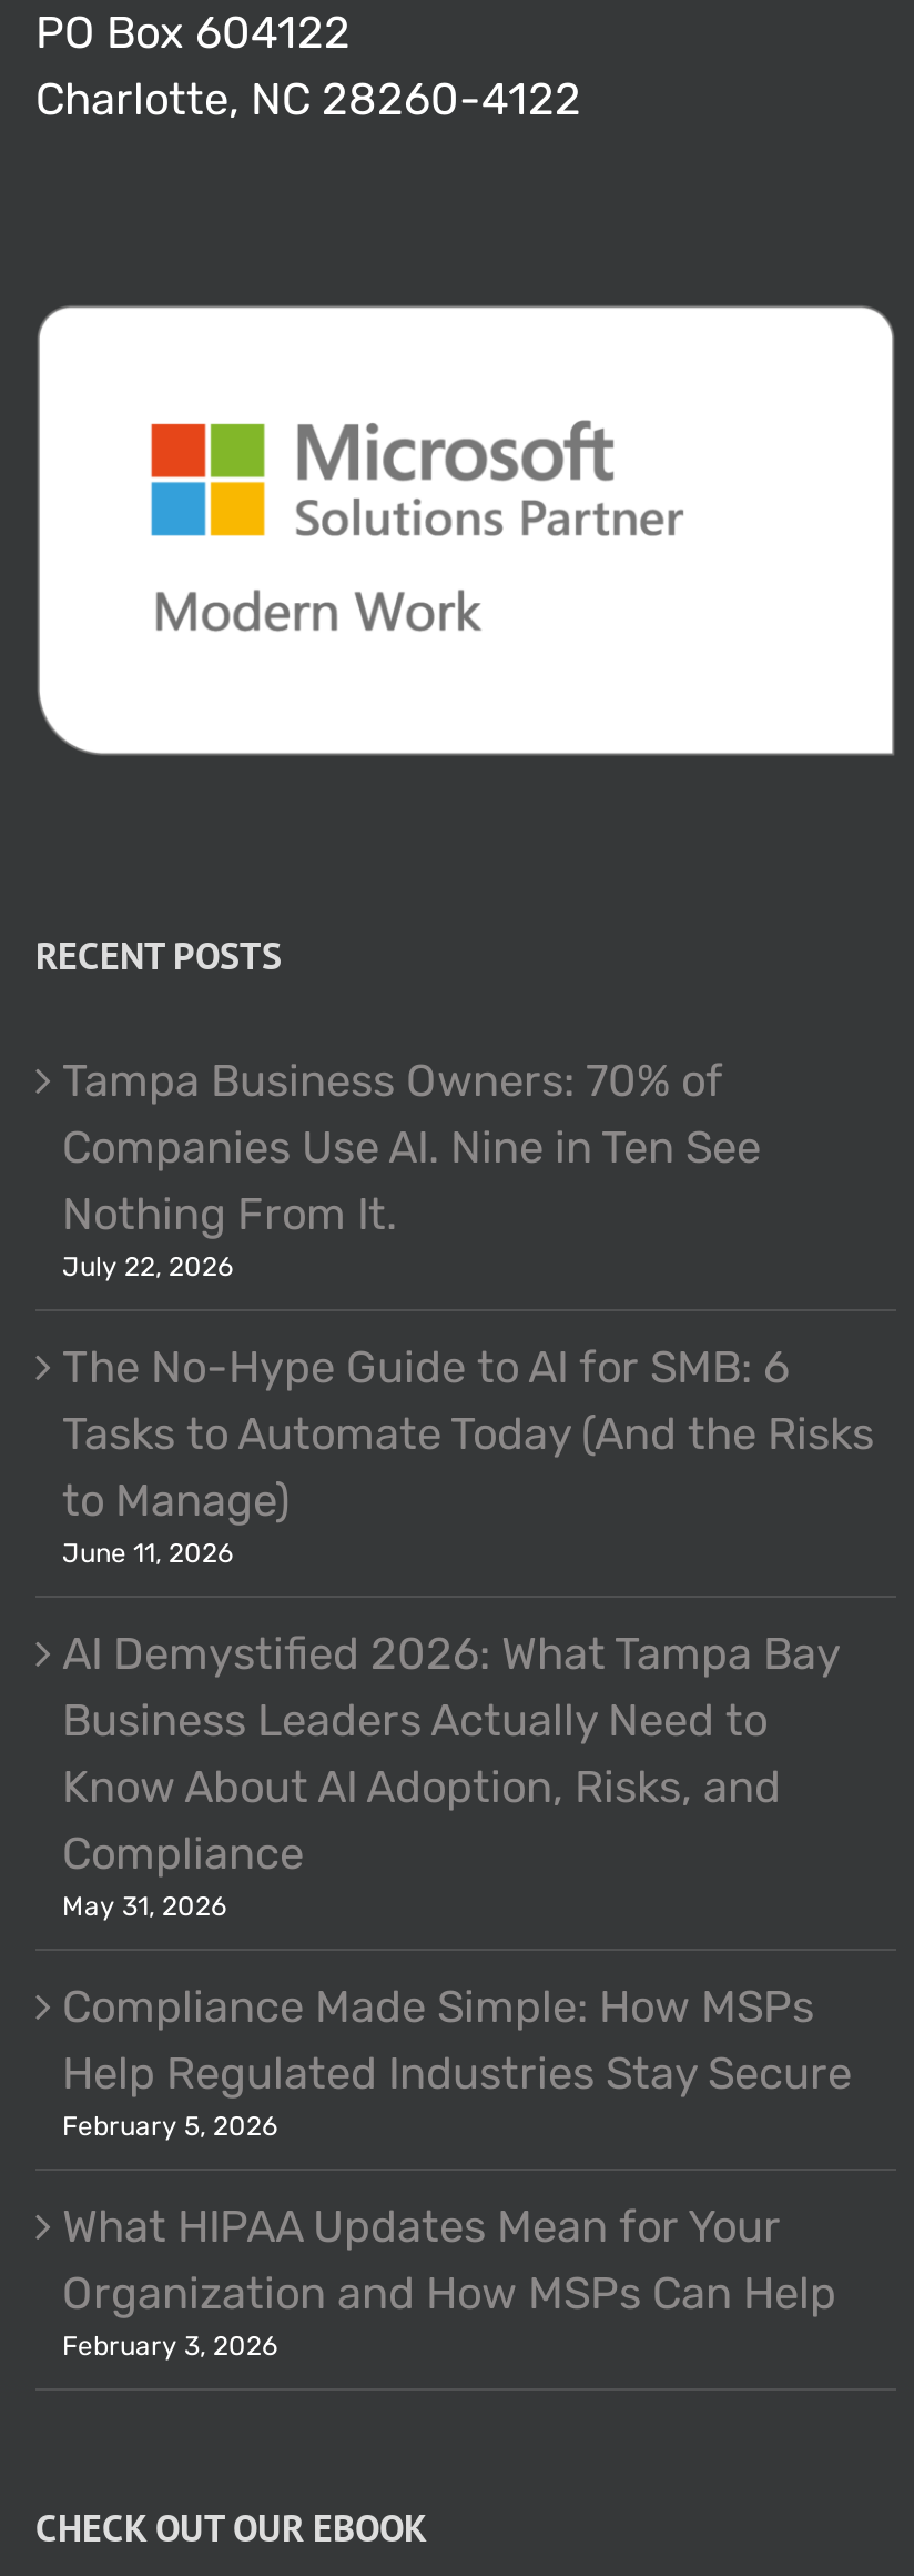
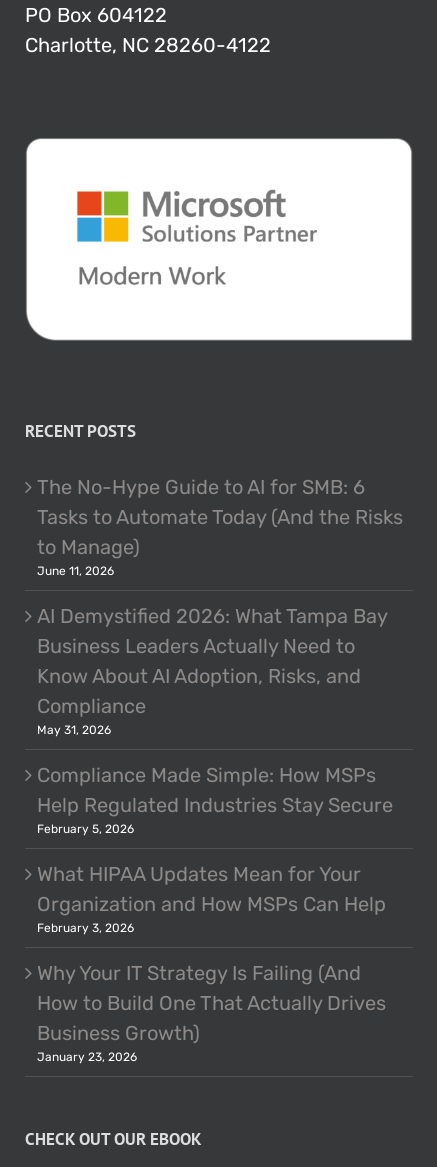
[62,1055,761,1284] Tampa Business Owners: 70% of | Companies Use AI. Nine in Ten See | Nothing From It. | July 22, 2026 -> none
moved [62,1341,874,2363] -> [37,475,403,935]: The No-Hype Guide to AI for SMB: 6 | Tasks to Automate Today (And the Risks | to Manage) | ... | Organization and How MSPs Can Help | February 3, 2026
none -> [37,961,386,1064] Why Your IT Strategy Is Failing (And | How to Build One That Actually Drives | Business Growth) | January 23, 2026

